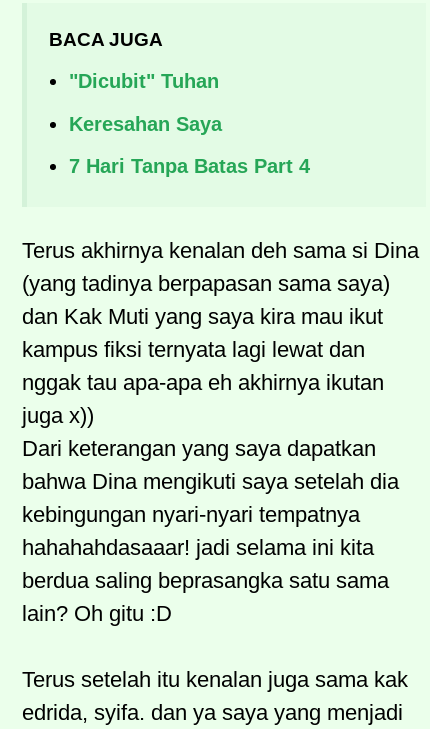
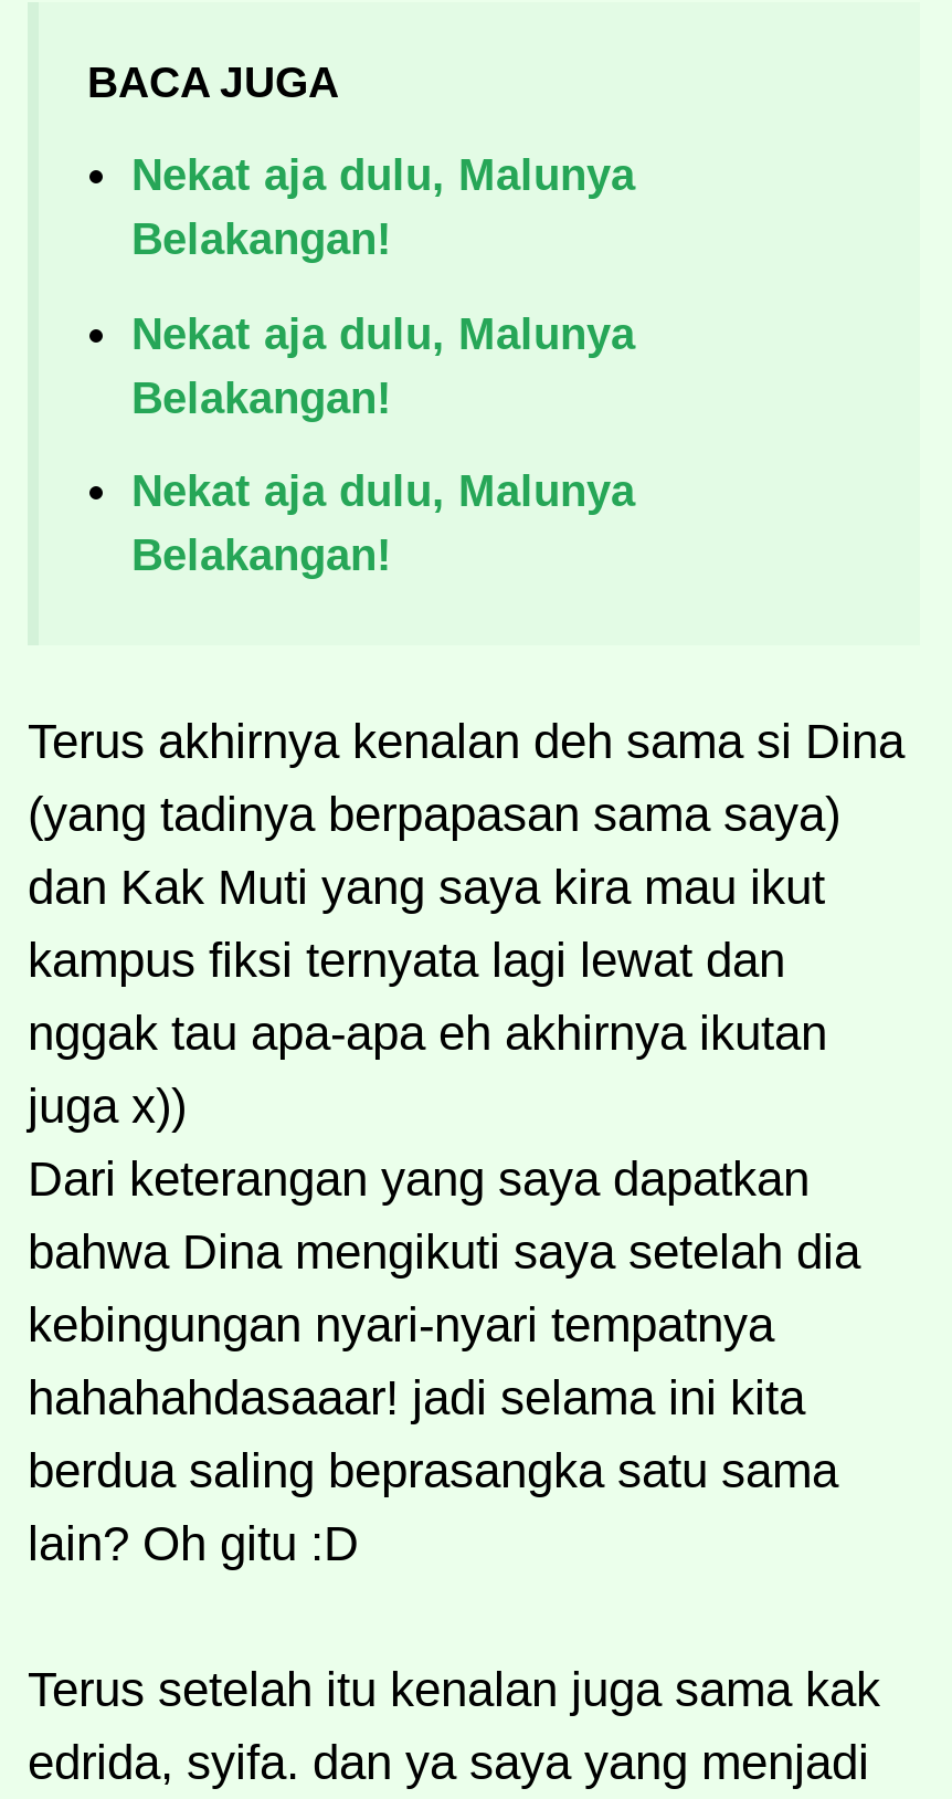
[69,70,219,92] "Dicubit" Tuhan -> [131,151,635,264] Nekat aja dulu, Malunya | Belakangan!
[69,112,222,134] Keresahan Saya -> [131,308,635,421] Nekat aja dulu, Malunya | Belakangan!
[69,155,310,177] 7 Hari Tanpa Batas Part 4 -> [131,466,635,578] Nekat aja dulu, Malunya | Belakangan!

